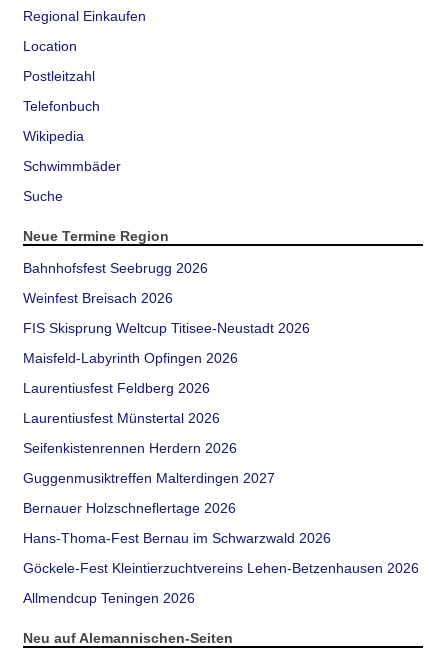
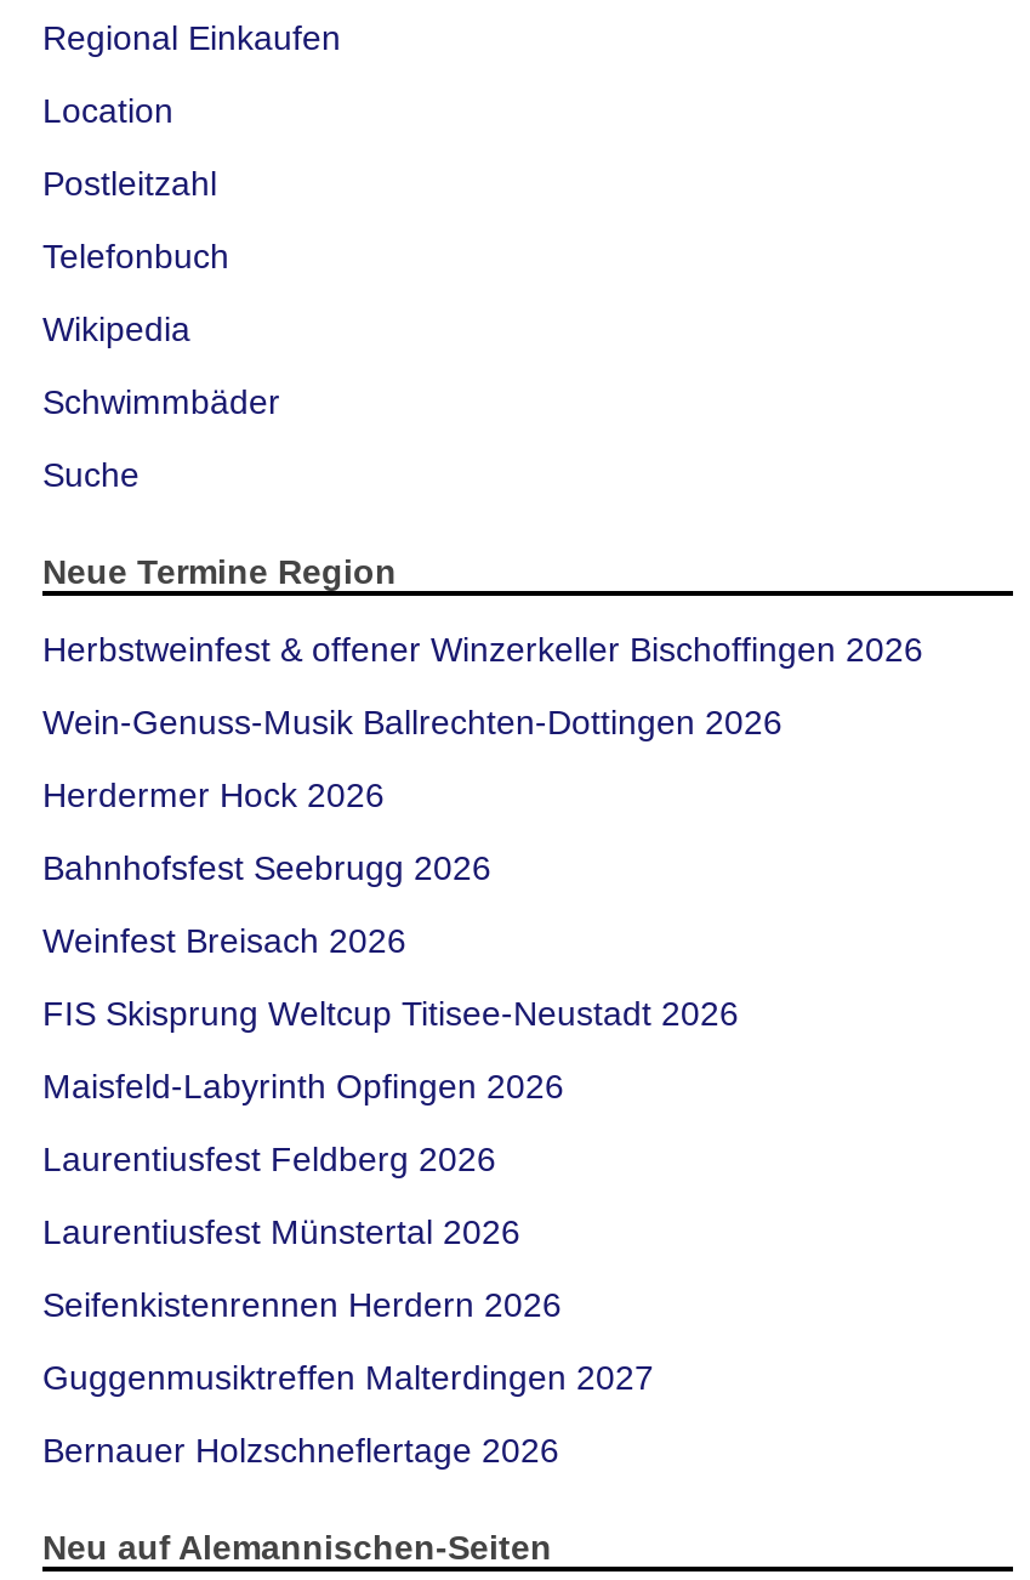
none -> [42,629,923,814] Herbstweinfest & offener Winzerkeller Bischoffingen 2026 | Wein-Genuss-Musik Ballrechten-Dottingen 2026 | Herdermer Hock 2026
moved [23,260,310,516] -> [42,848,739,1469]: Bahnhofsfest Seebrugg 2026 | Weinfest Breisach 2026 | FIS Skisprung Weltcup Titisee-Neustadt 2026 | ... | Guggenmusiktreffen Malterdingen 2027 | Bernauer Holzschneflertage 2026
[23,530,419,606] Hans-Thoma-Fest Bernau im Schwarzwald 2026 | Göckele-Fest Kleintierzuchtvereins Lehen-Betzenhausen 2026 | Allmendcup Teningen 2026 -> none

